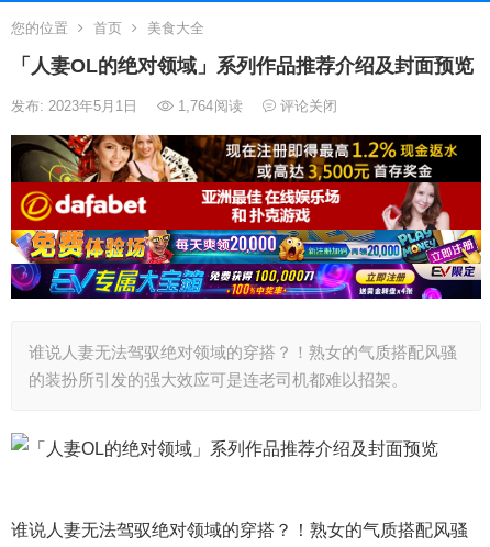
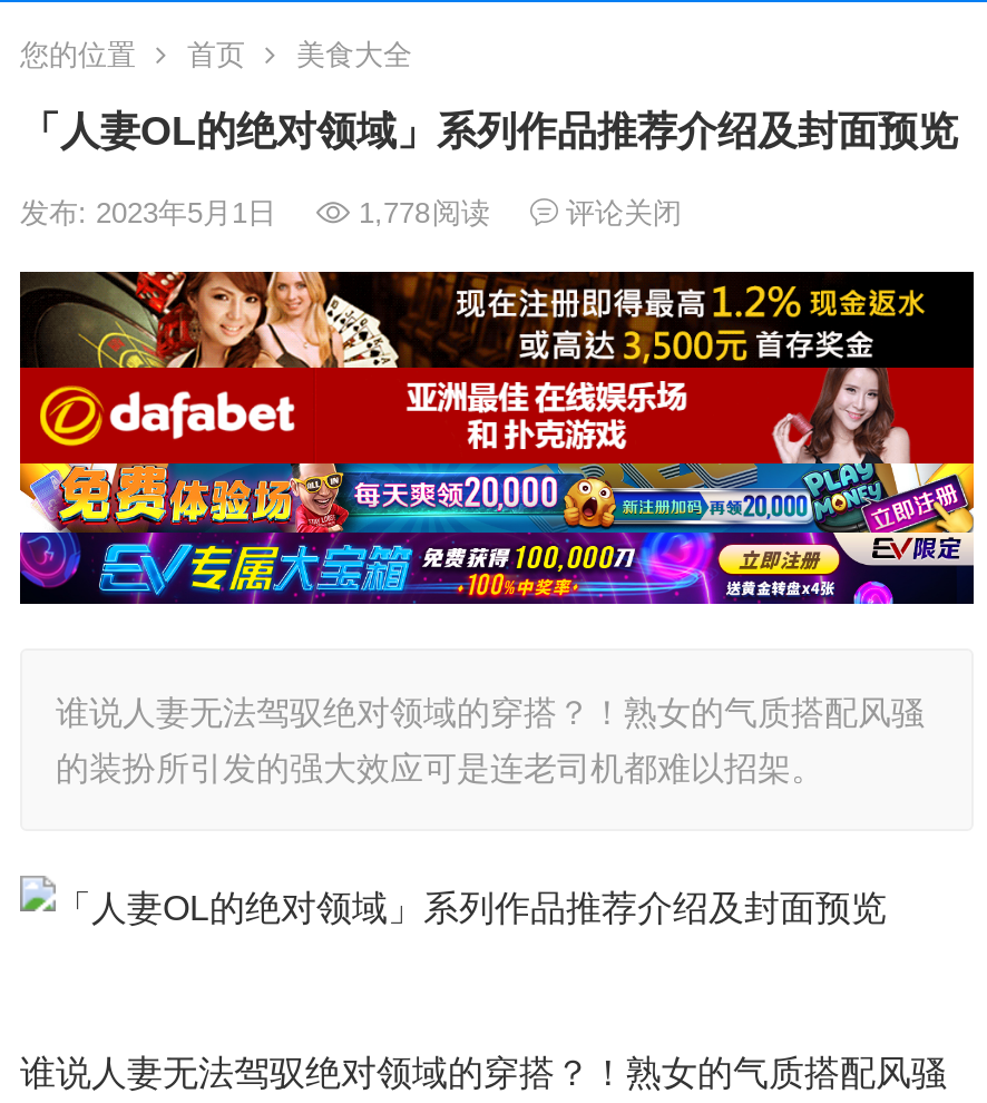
[11,98,337,114] 发布: 2023年5月1日 1,764阅读 评论关闭 -> [20,196,682,230] 发布: 2023年5月1日 1,778阅读 评论关闭

